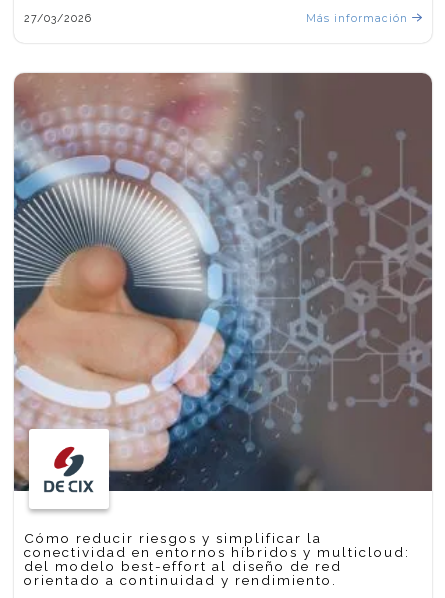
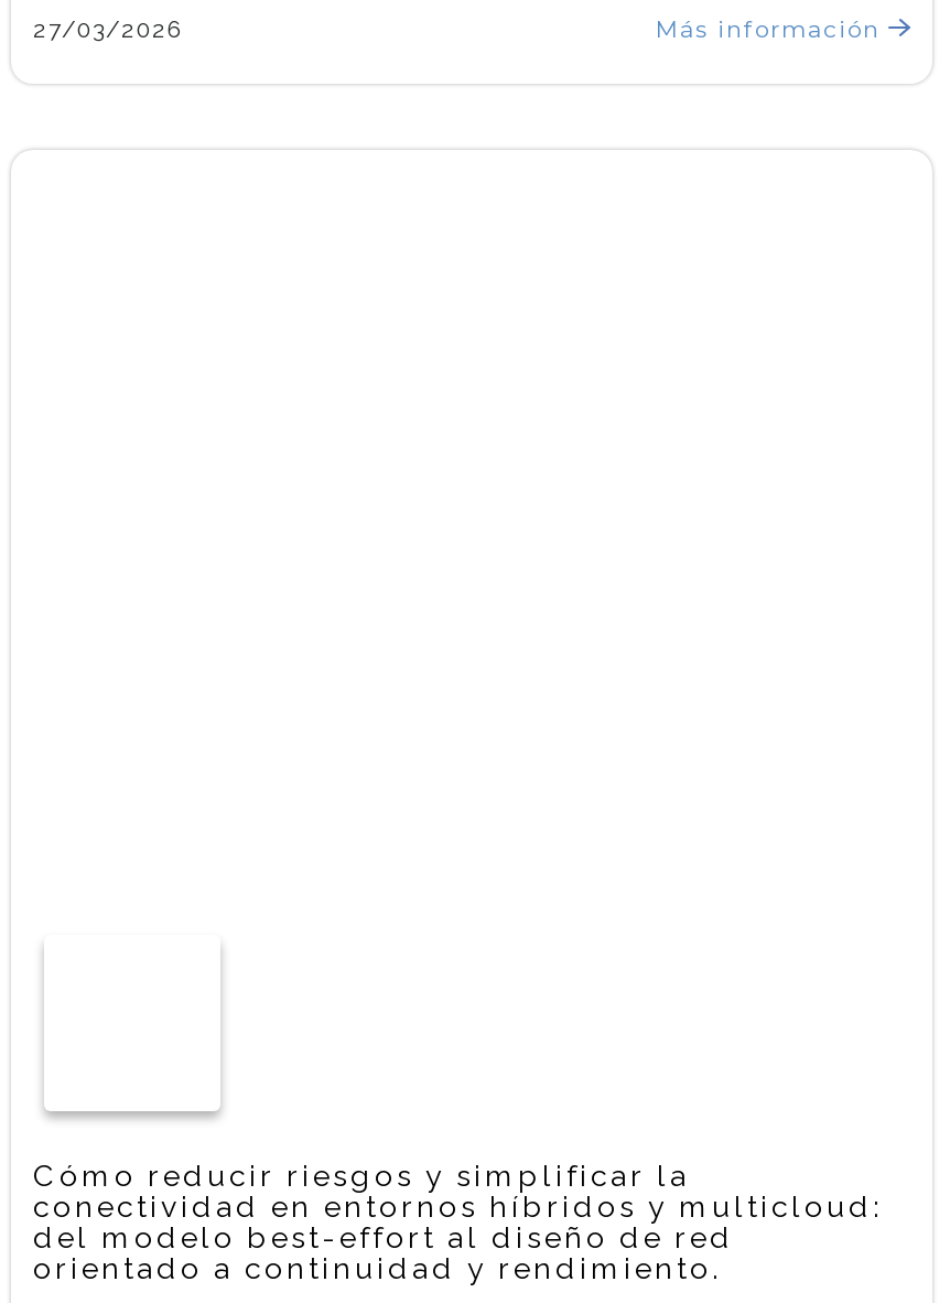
[13,72,433,493] [image] -> none

